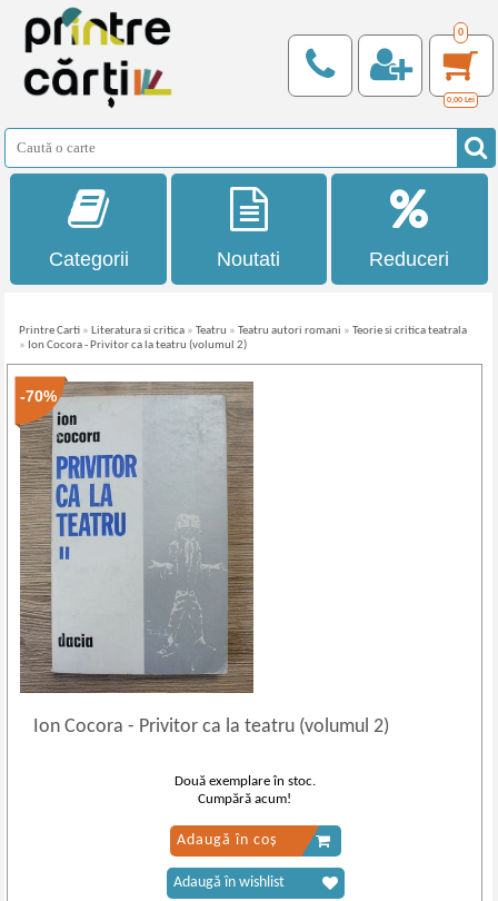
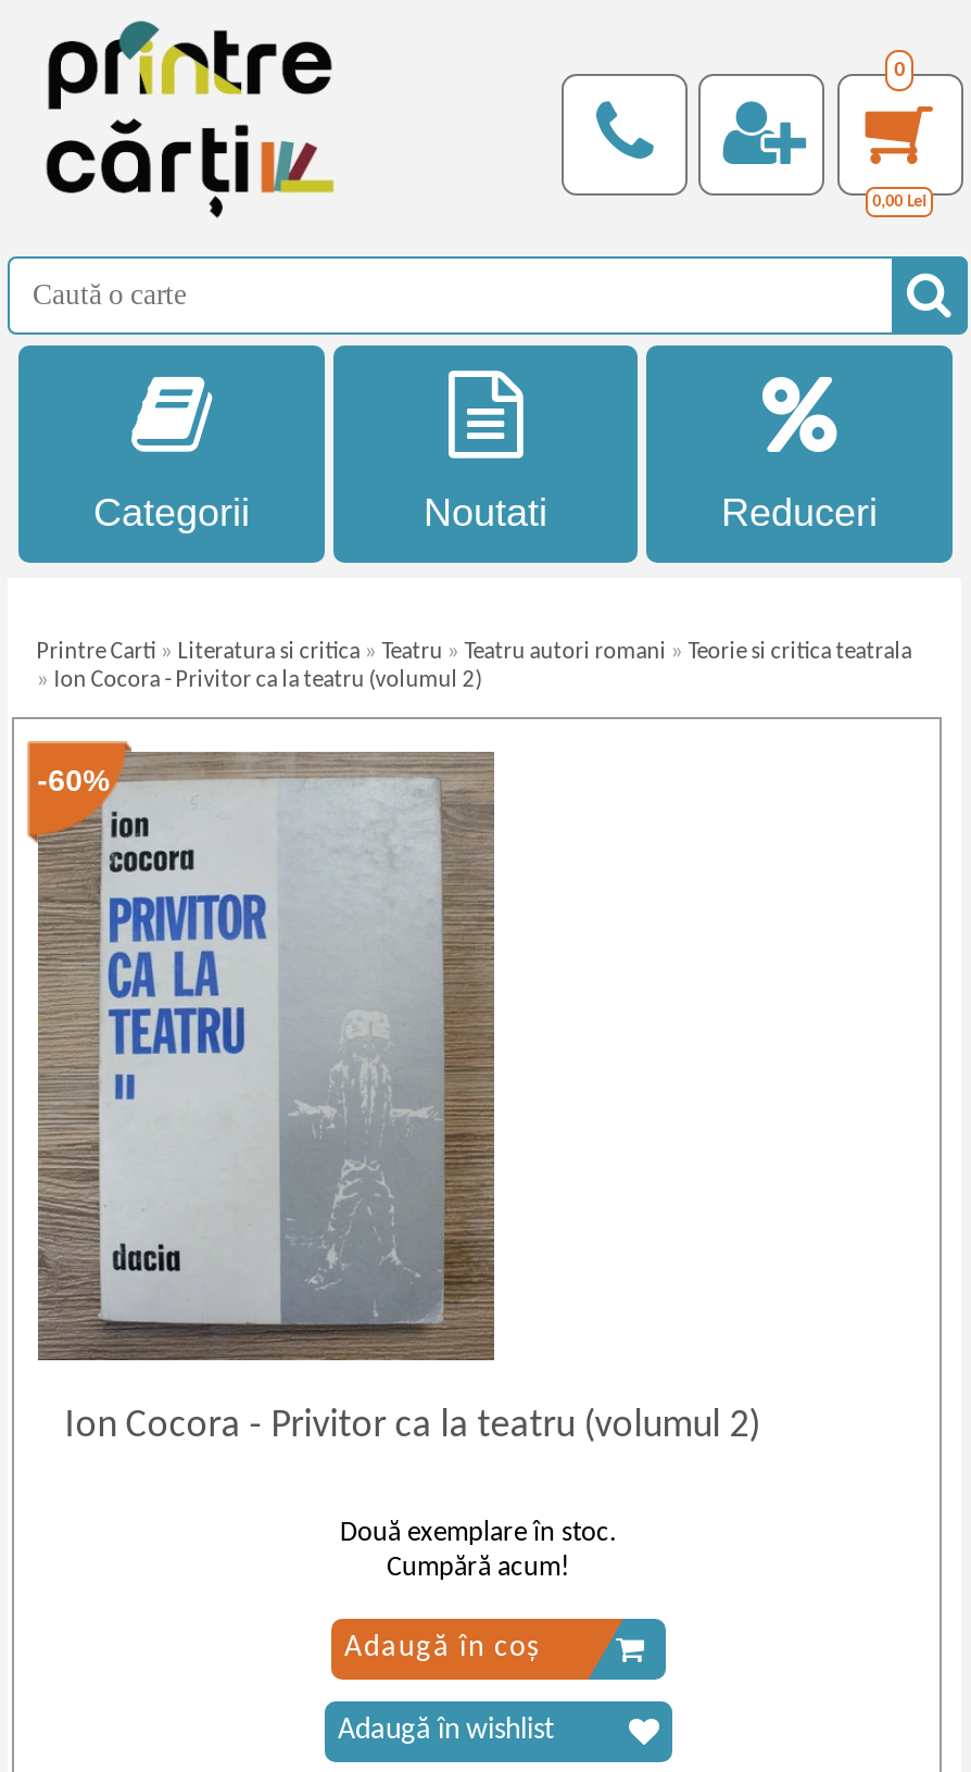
[20,387,56,405] -70% -> [37,763,109,797] -60%

